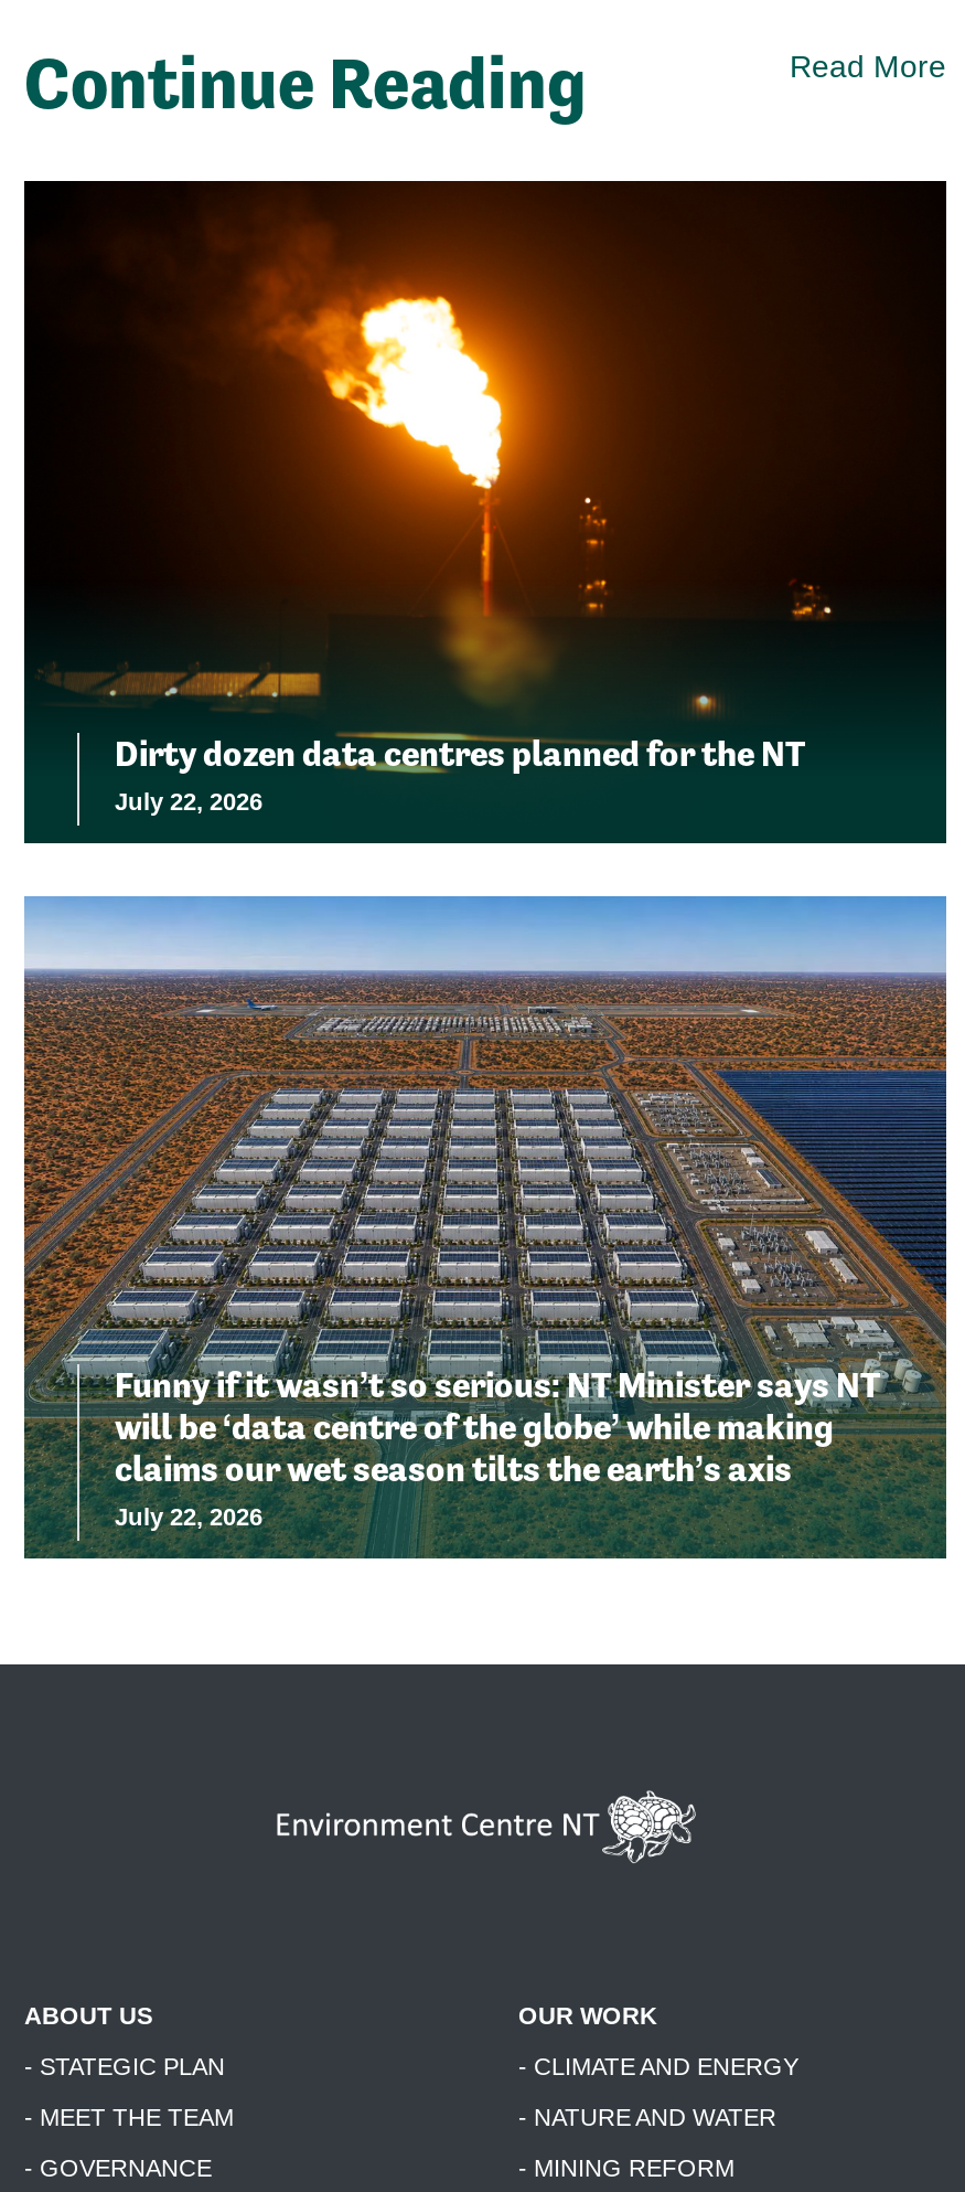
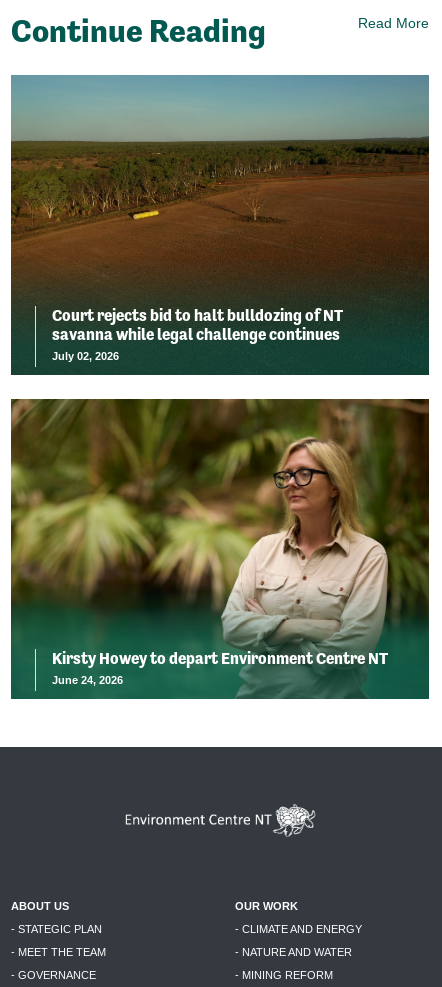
[24,179,948,815] [image] | Dirty dozen data centres planned for the NT | July 22, 2026 -> [10,74,430,362] [image] | Court rejects bid to halt bulldozing of NT | savanna while legal challenge continues | July 02, 2026
[22,894,948,1556] [image] | Funny if it wasn’t so serious: NT Minister says NT | will be ‘data centre of the globe’ while making | claims our wet season tilts the earth’s axis | July 22, 2026 -> [10,398,430,698] [image] | Kirsty Howey to depart Environment Centre NT | June 24, 2026

